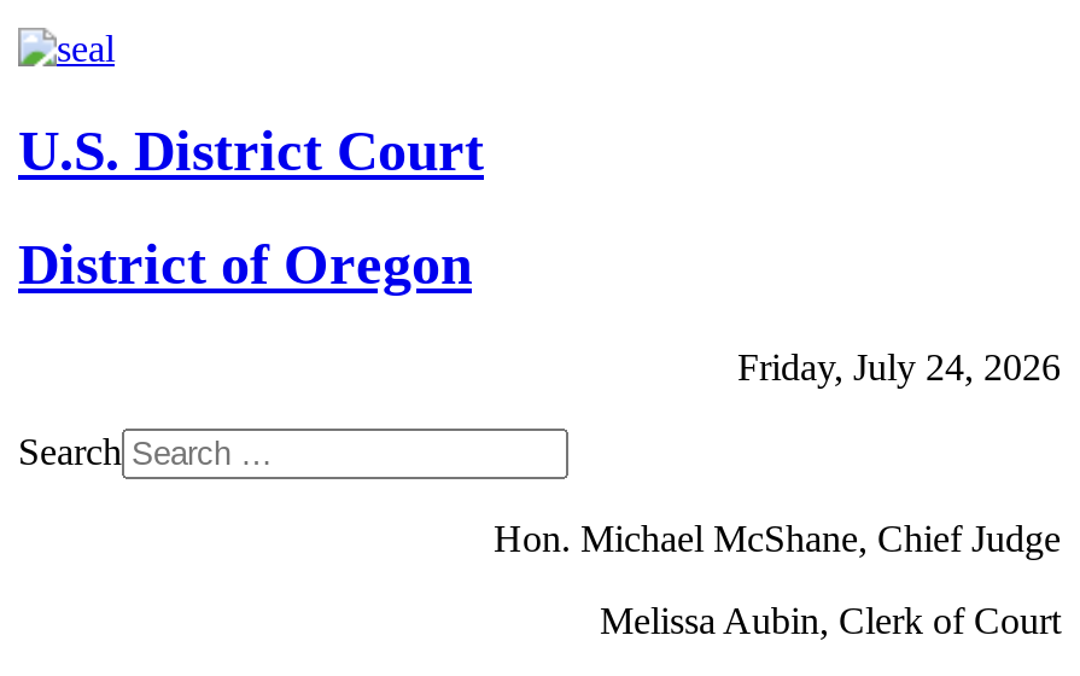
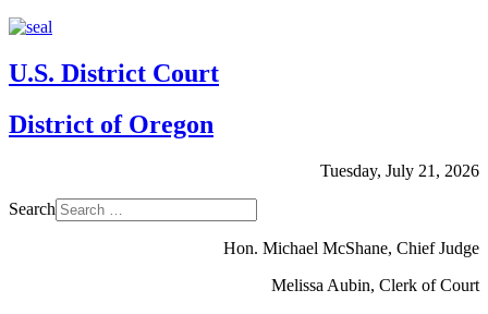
[737,346,1061,387] Friday, July 24, 2026 -> [320,161,479,180] Tuesday, July 21, 2026

